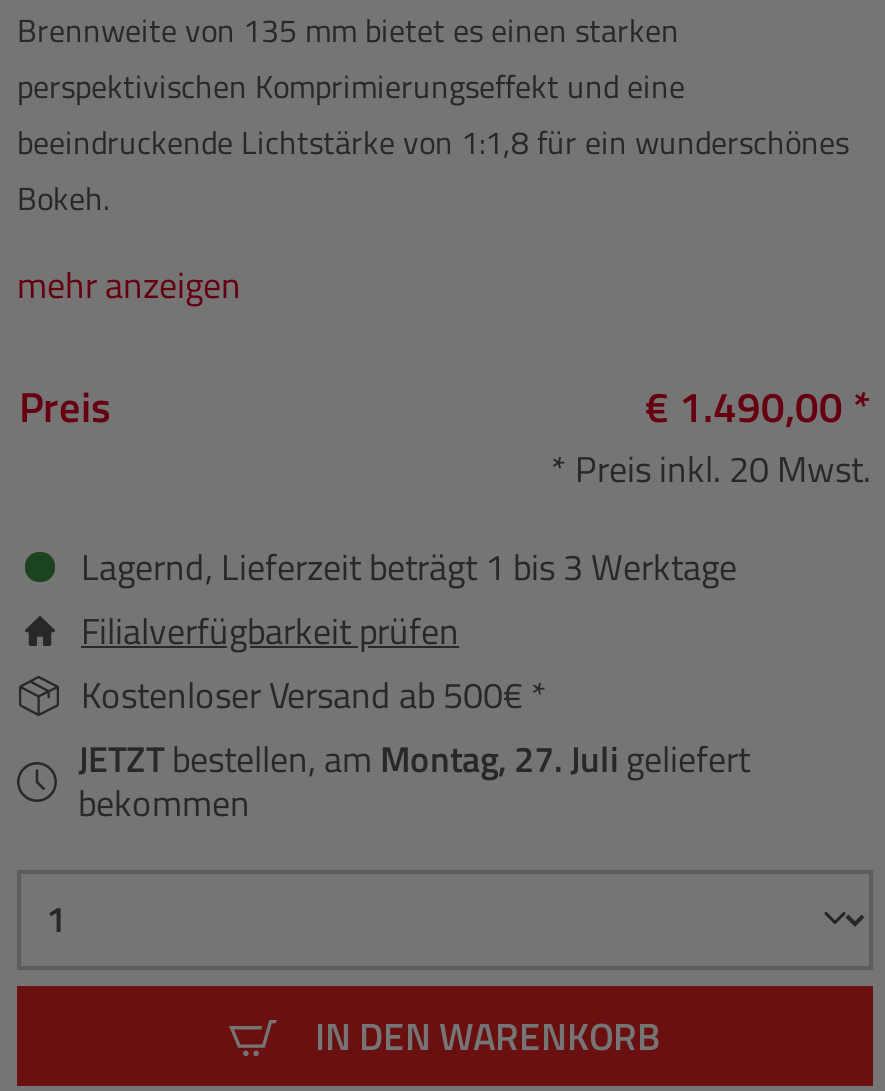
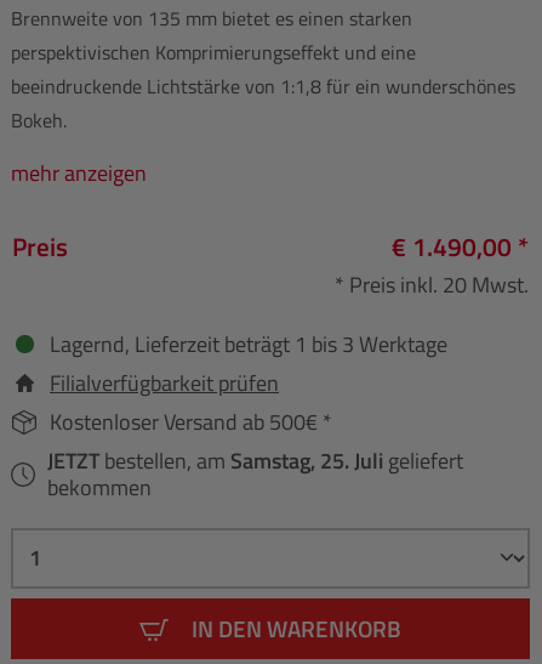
[78,732,750,786] JETZTbestellen, am Montag, 27. Juli geliefert -> [48,444,464,477] JETZTbestellen, am Samstag, 25. Juli geliefert

